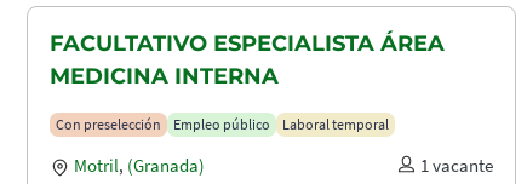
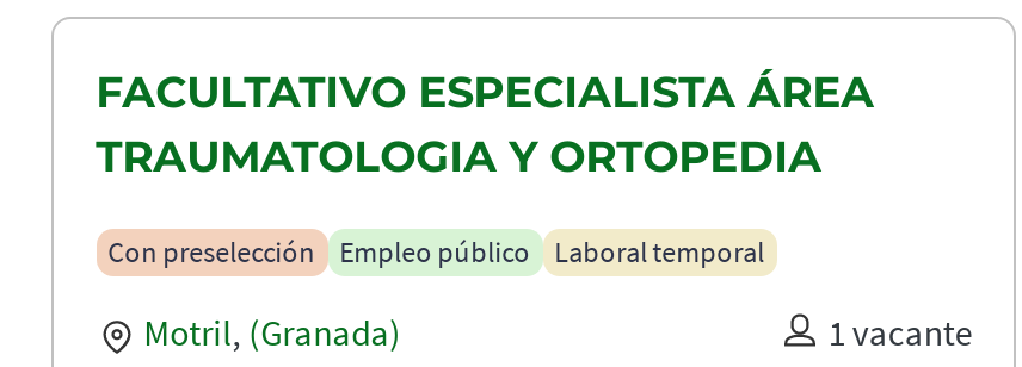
[49,63,278,90] MEDICINA INTERNA -> [96,130,822,183] TRAUMATOLOGIA Y ORTOPEDIA

